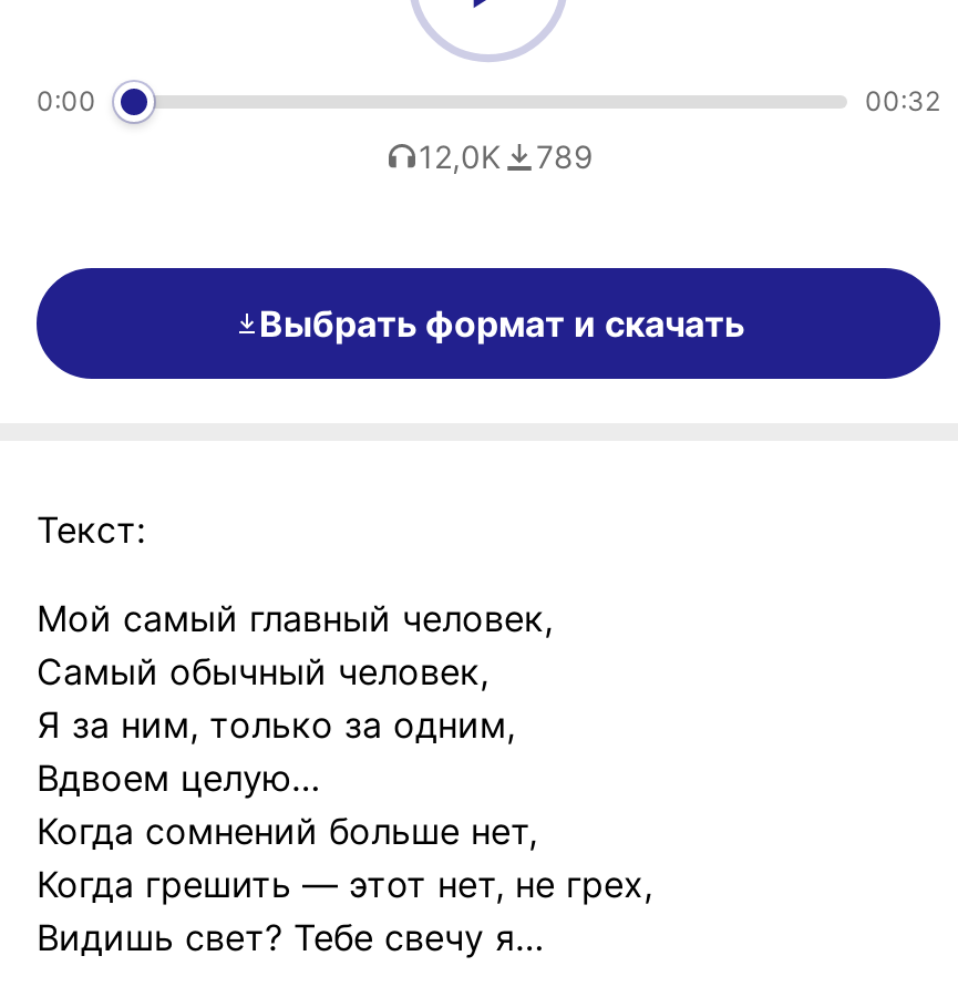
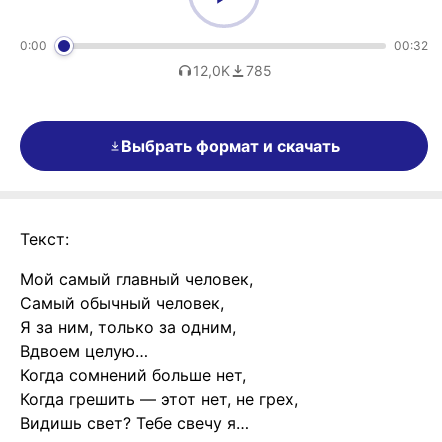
[419,137,594,175] 12,0K 789 -> [192,62,271,79] 12,0K 785

